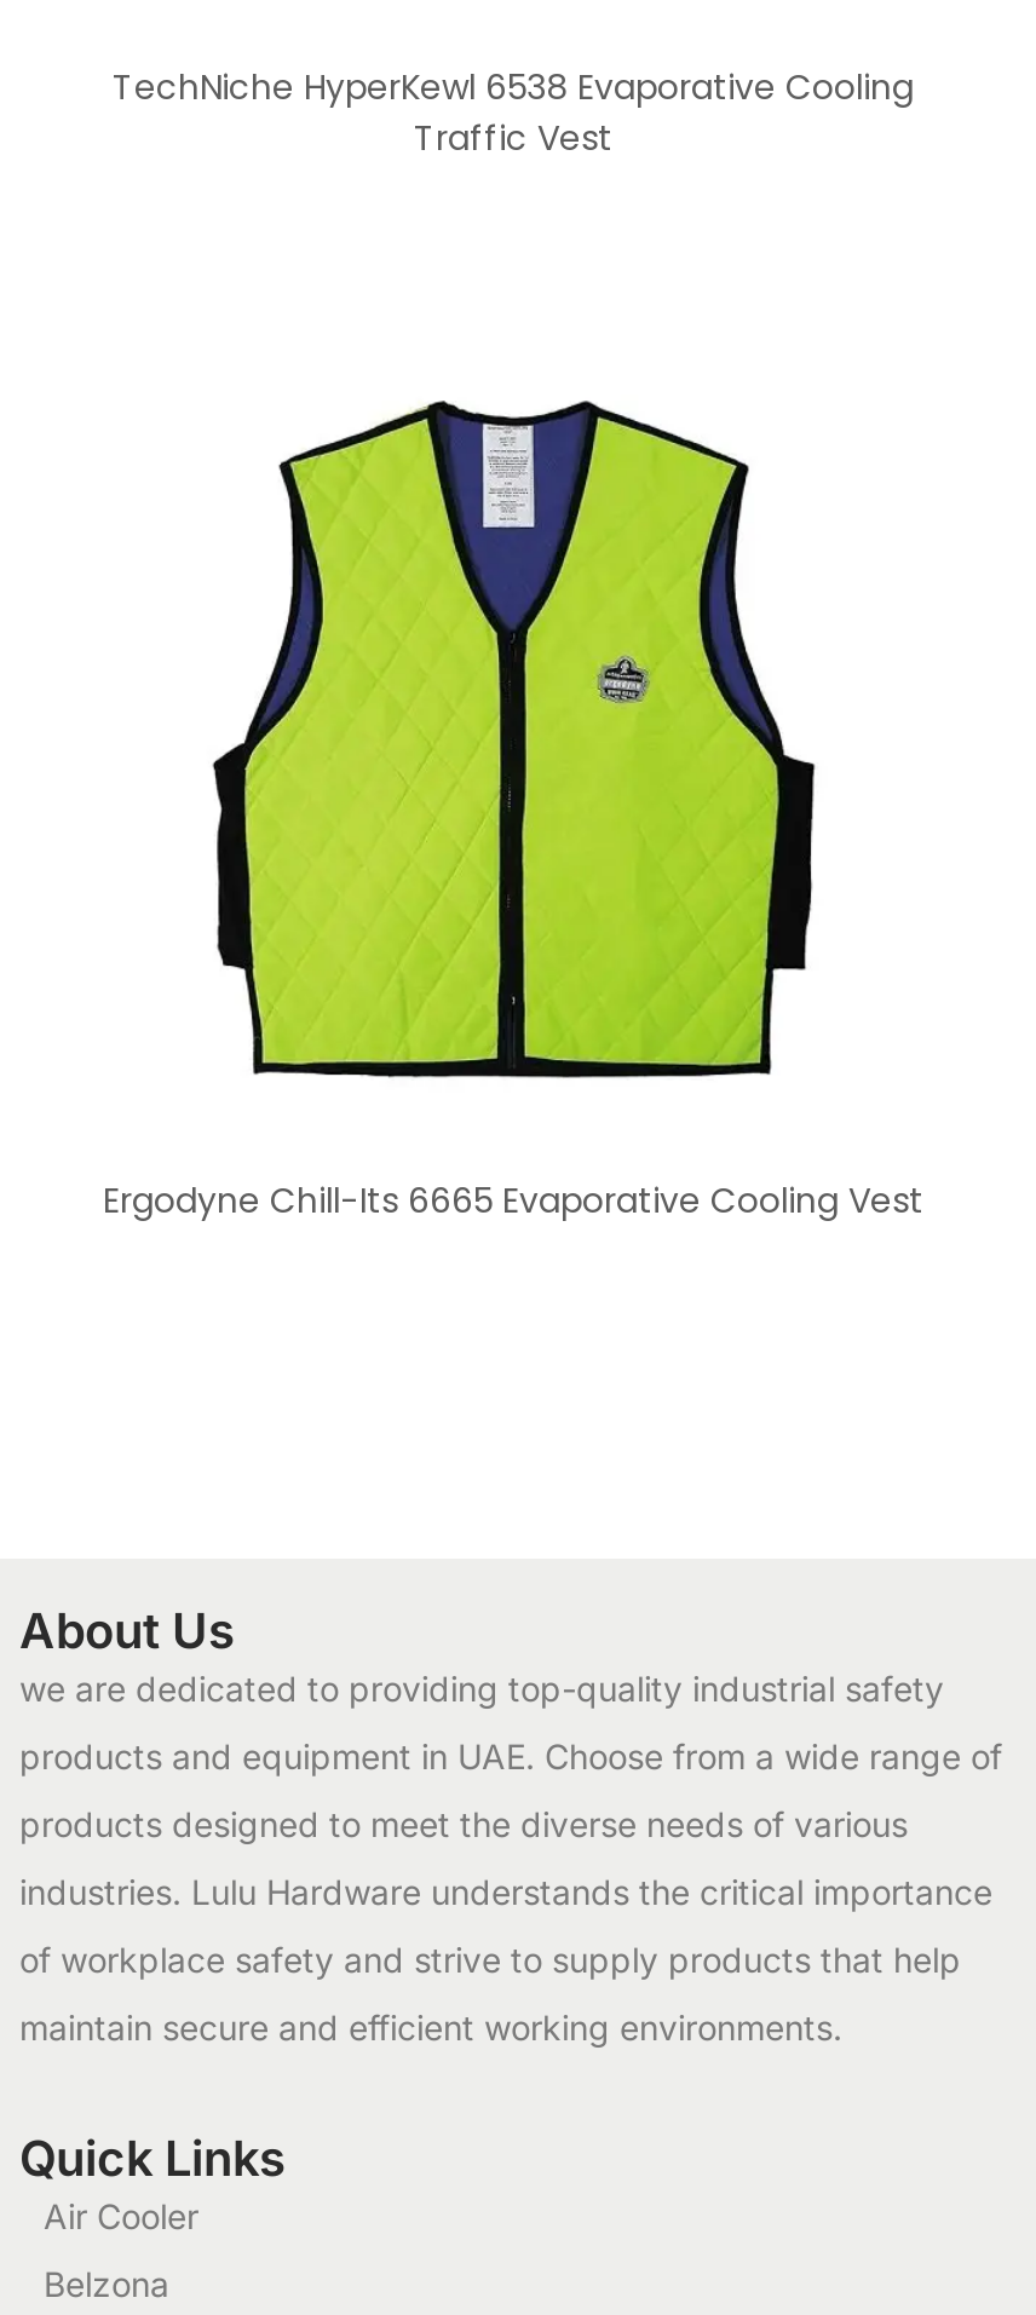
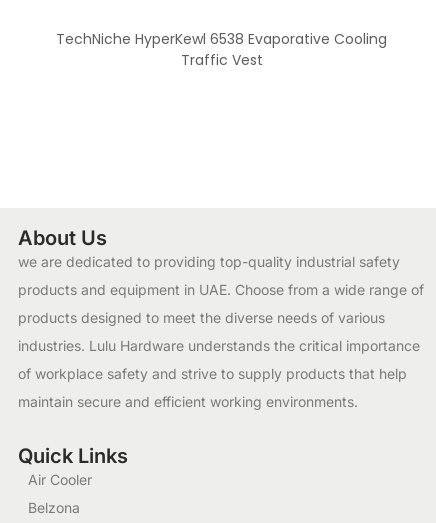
[211,399,816,1079] [image] -> none
[103,1177,923,1225] Ergodyne Chill-Its 6665 Evaporative Cooling Vest -> none

